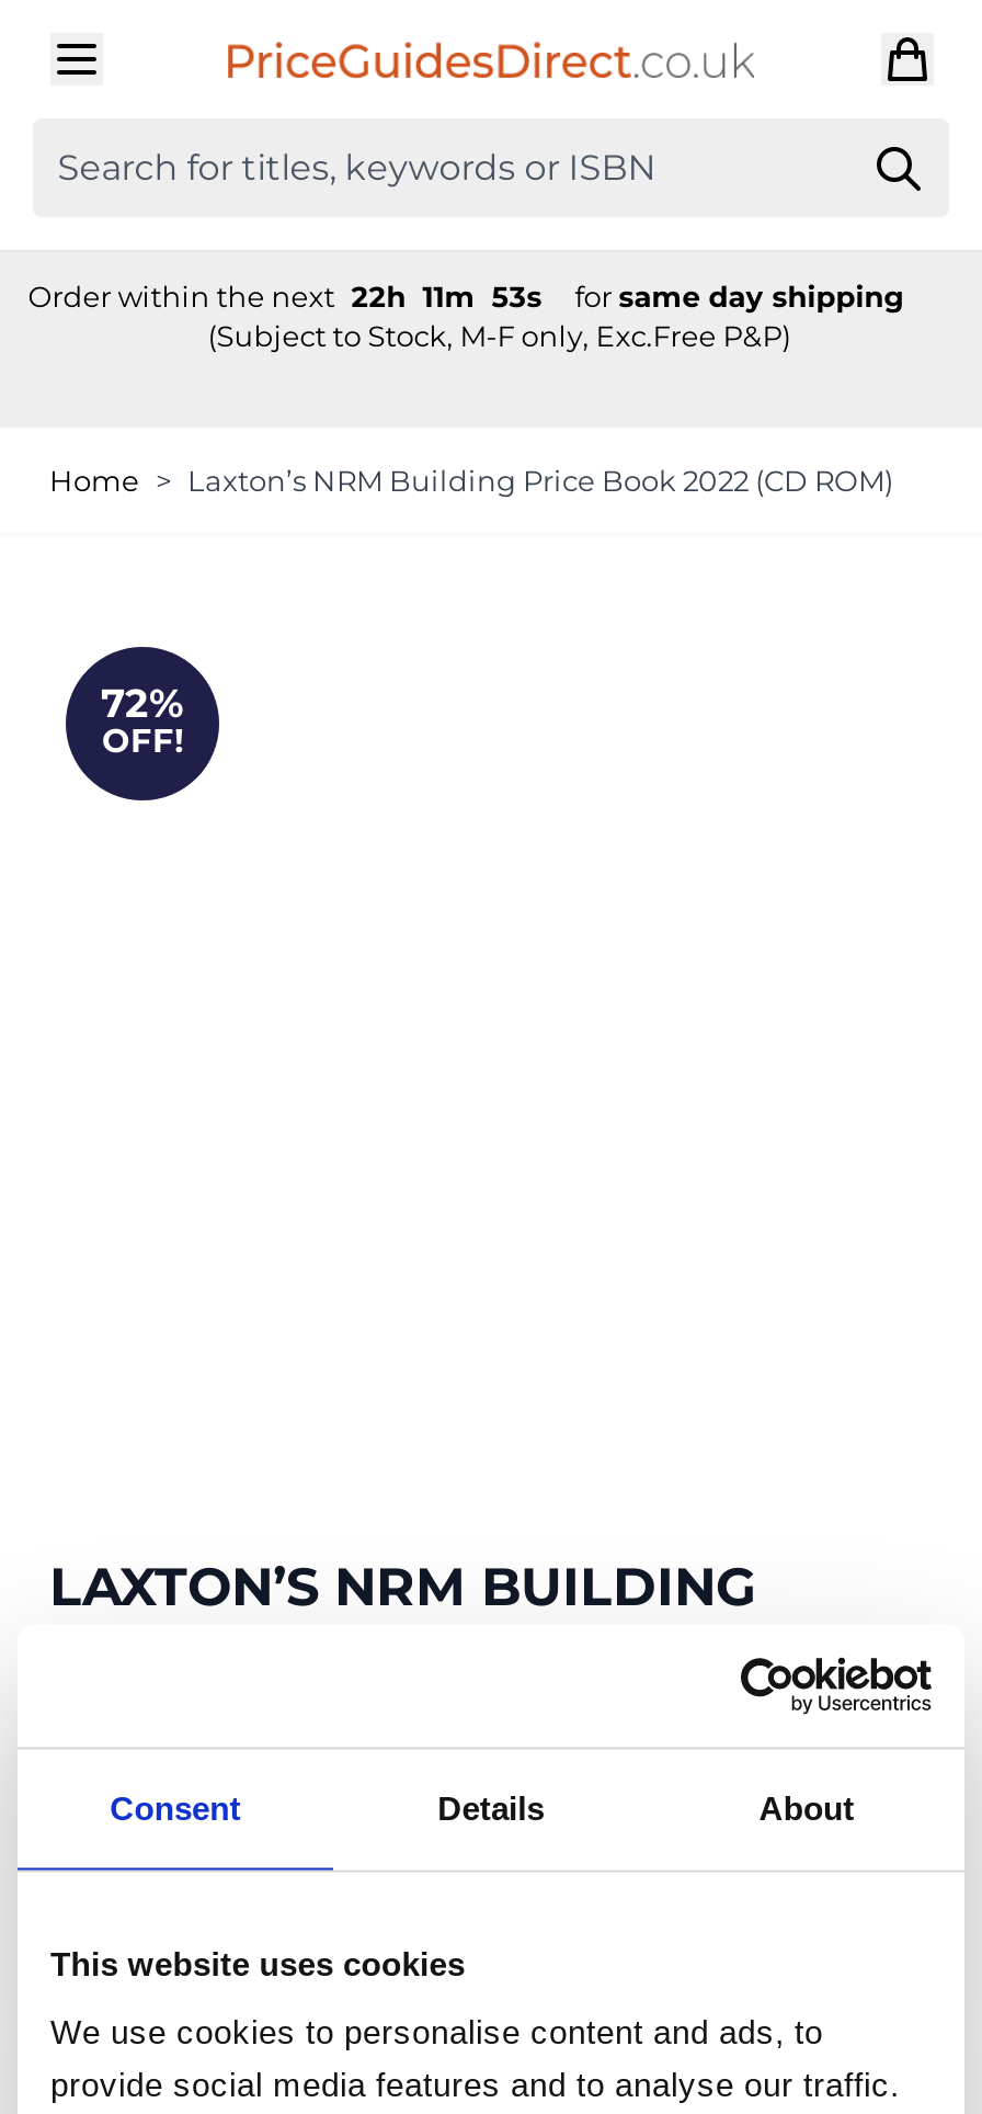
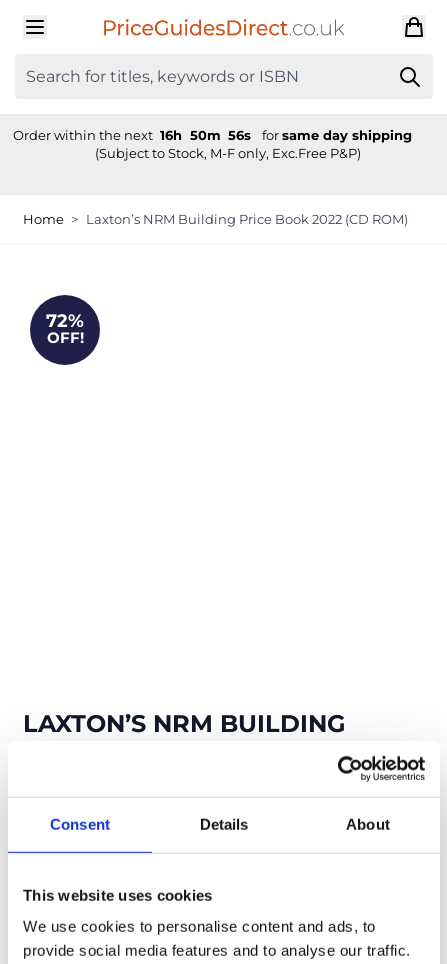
[28,279,542,314] Order within the next 22h 11m 53s -> [13,127,251,143] Order within the next 16h 50m 56s

